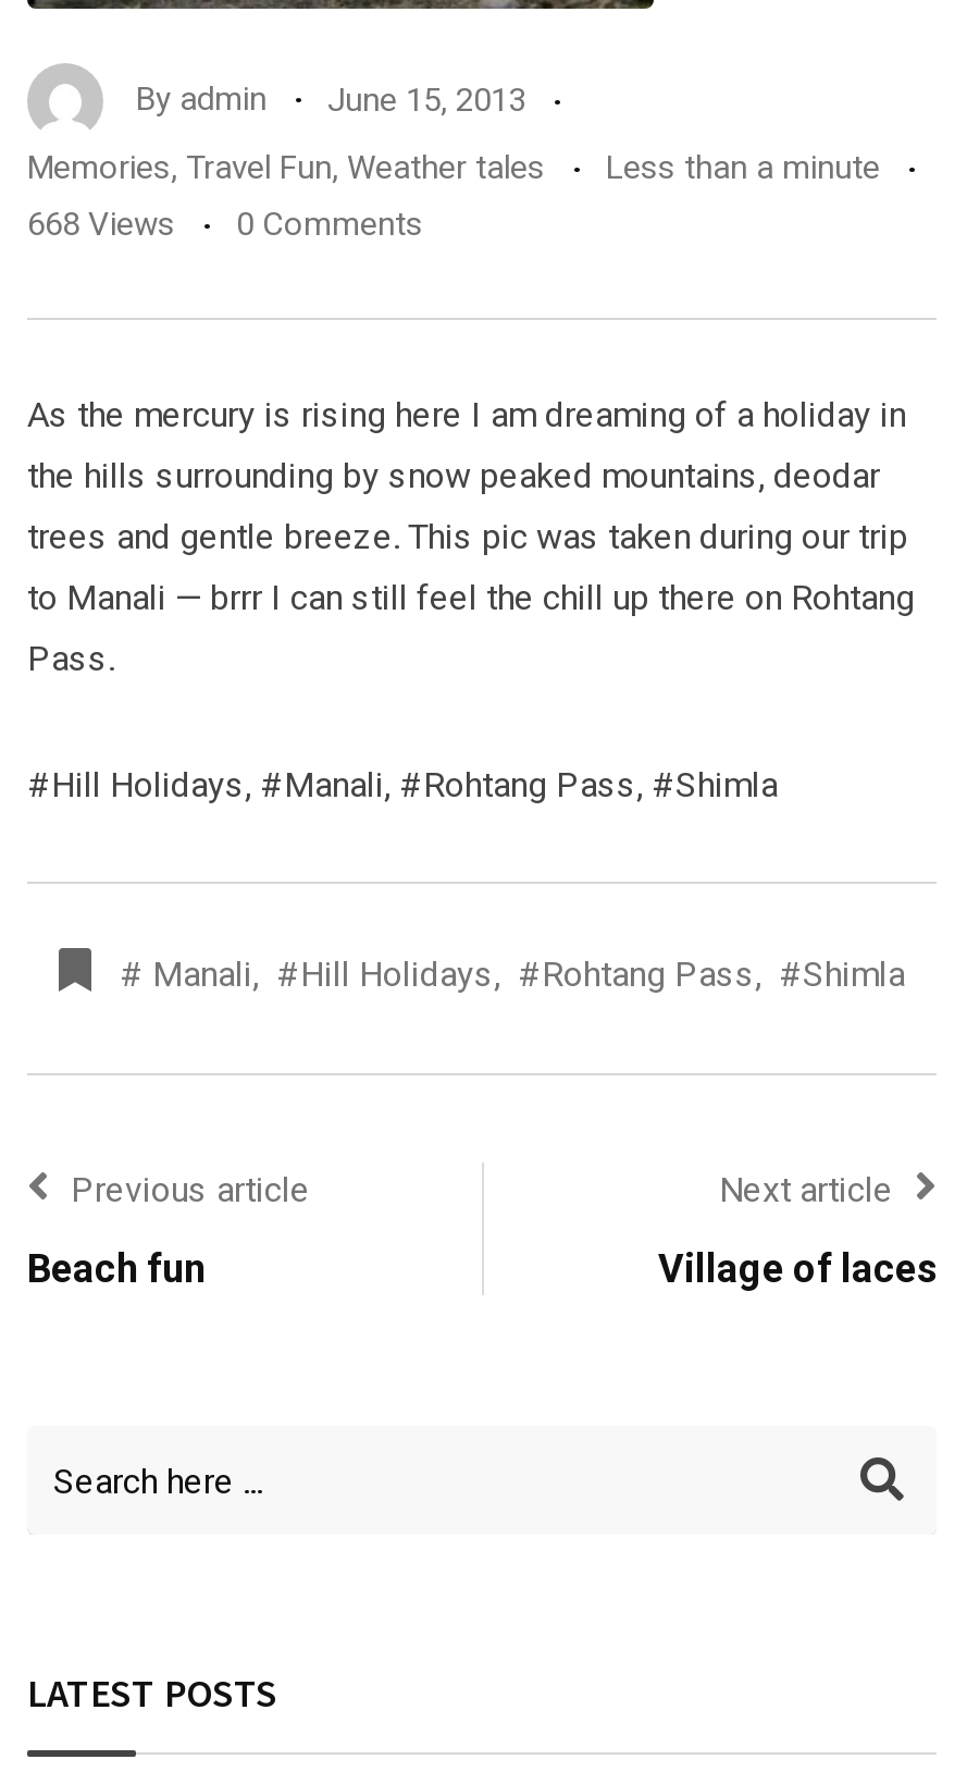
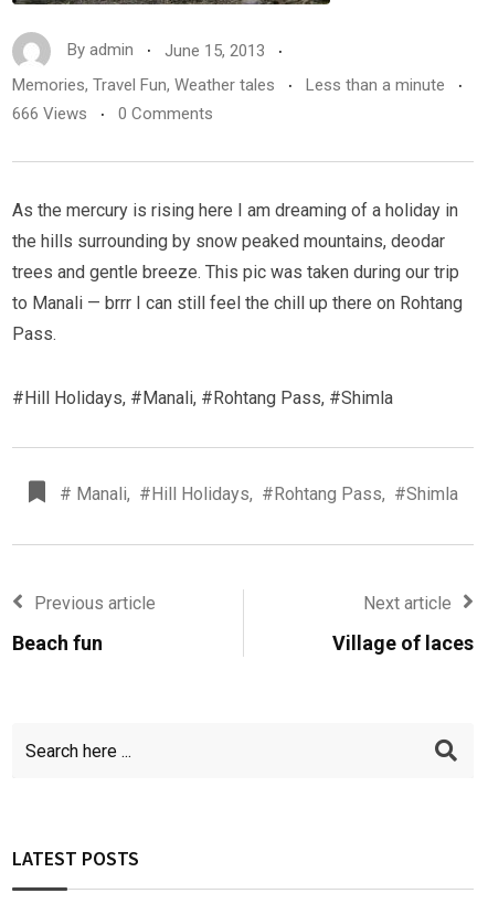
[27,205,423,244] 668 Views 0 Comments -> [12,104,213,124] 666 Views 0 Comments

